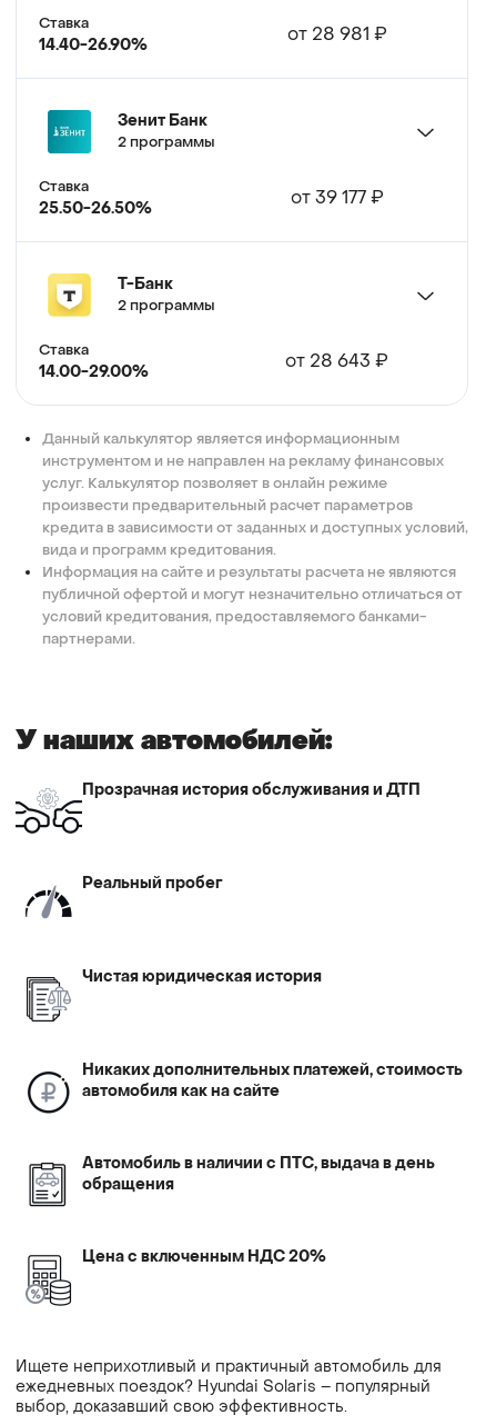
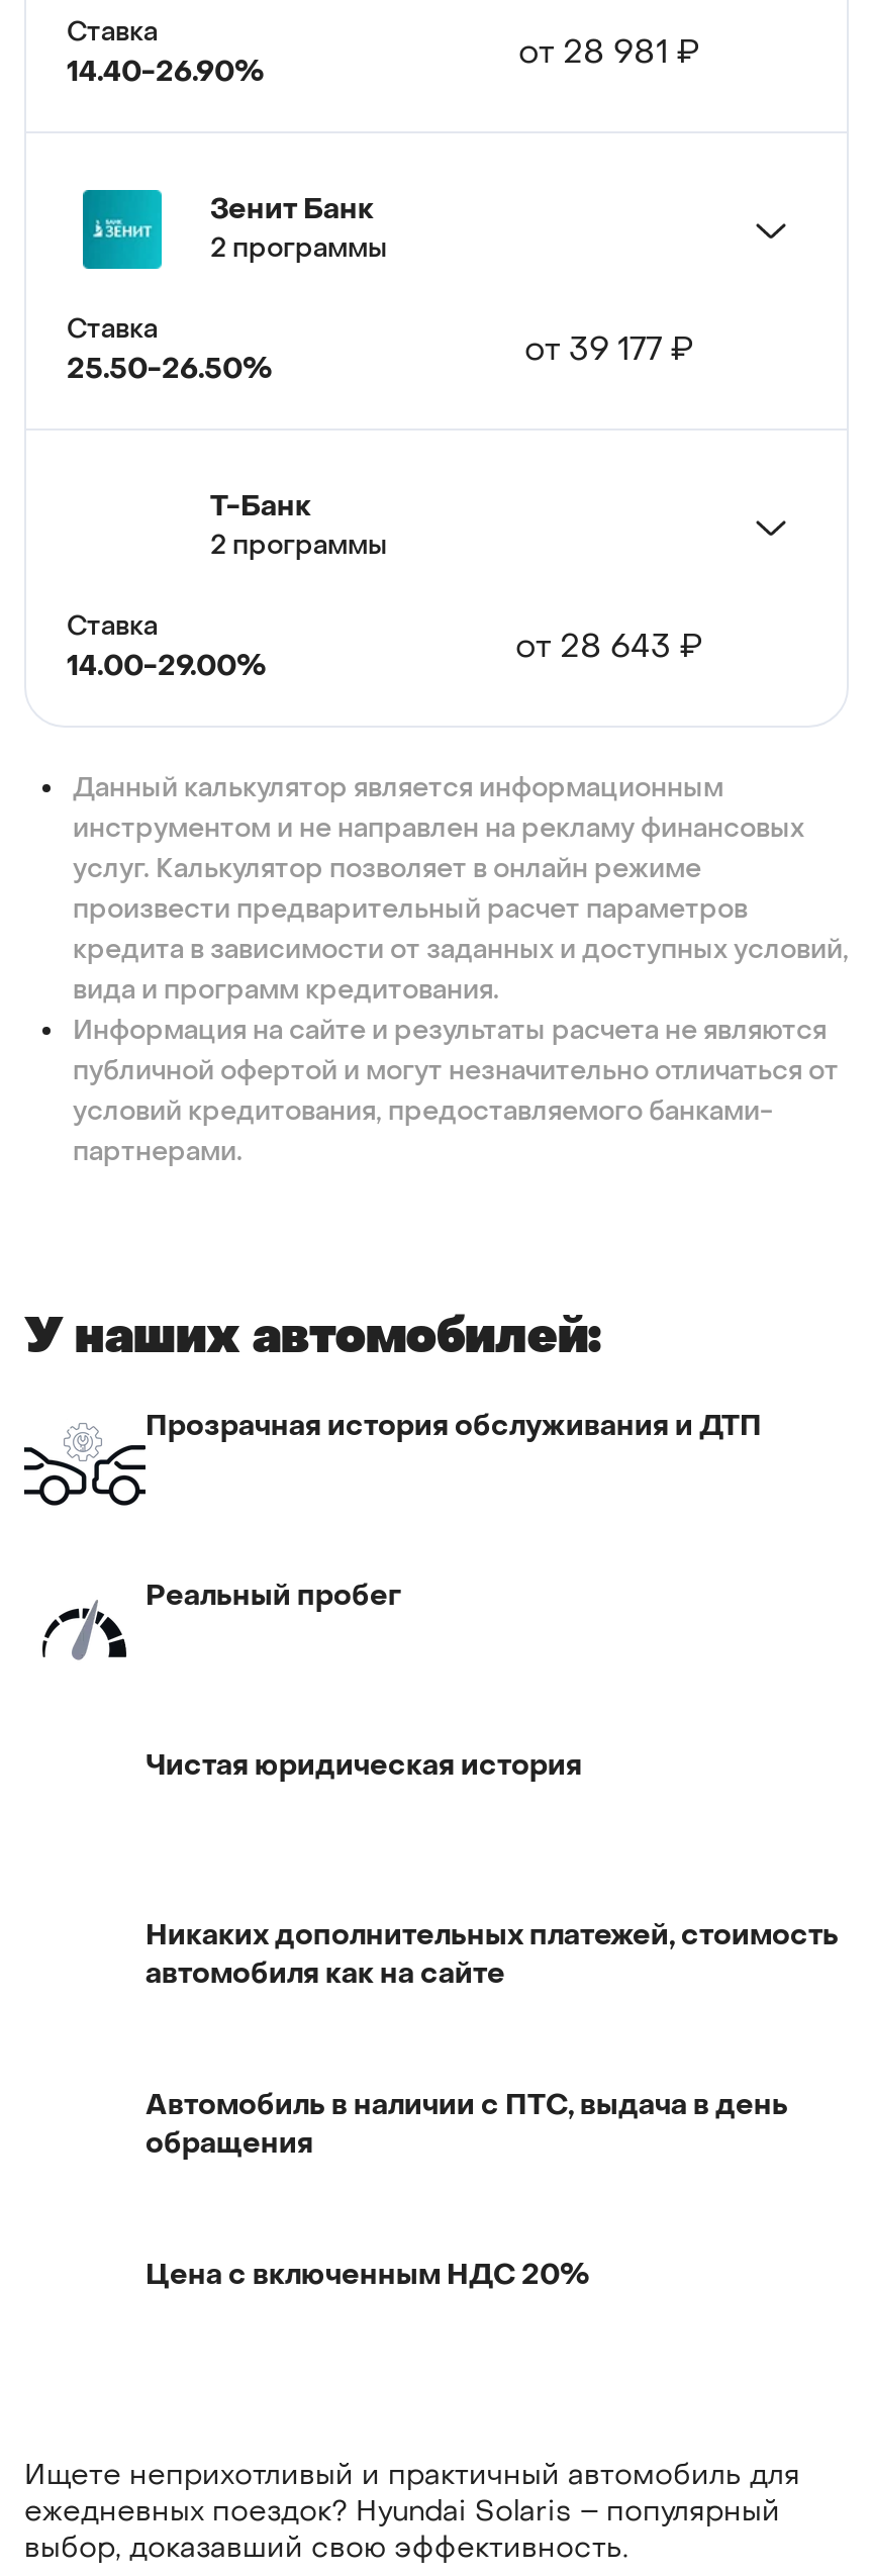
[47,272,92,318] [image] -> none
[26,976,72,1023] [image] -> none
[27,1070,71,1115] [image] -> none
[28,1162,68,1208] [image] -> none
[24,1254,72,1307] [image] -> none

